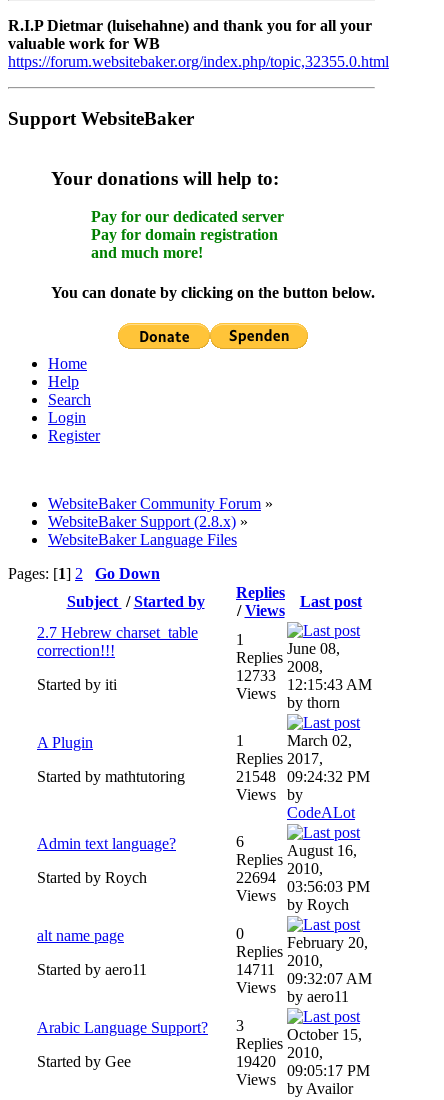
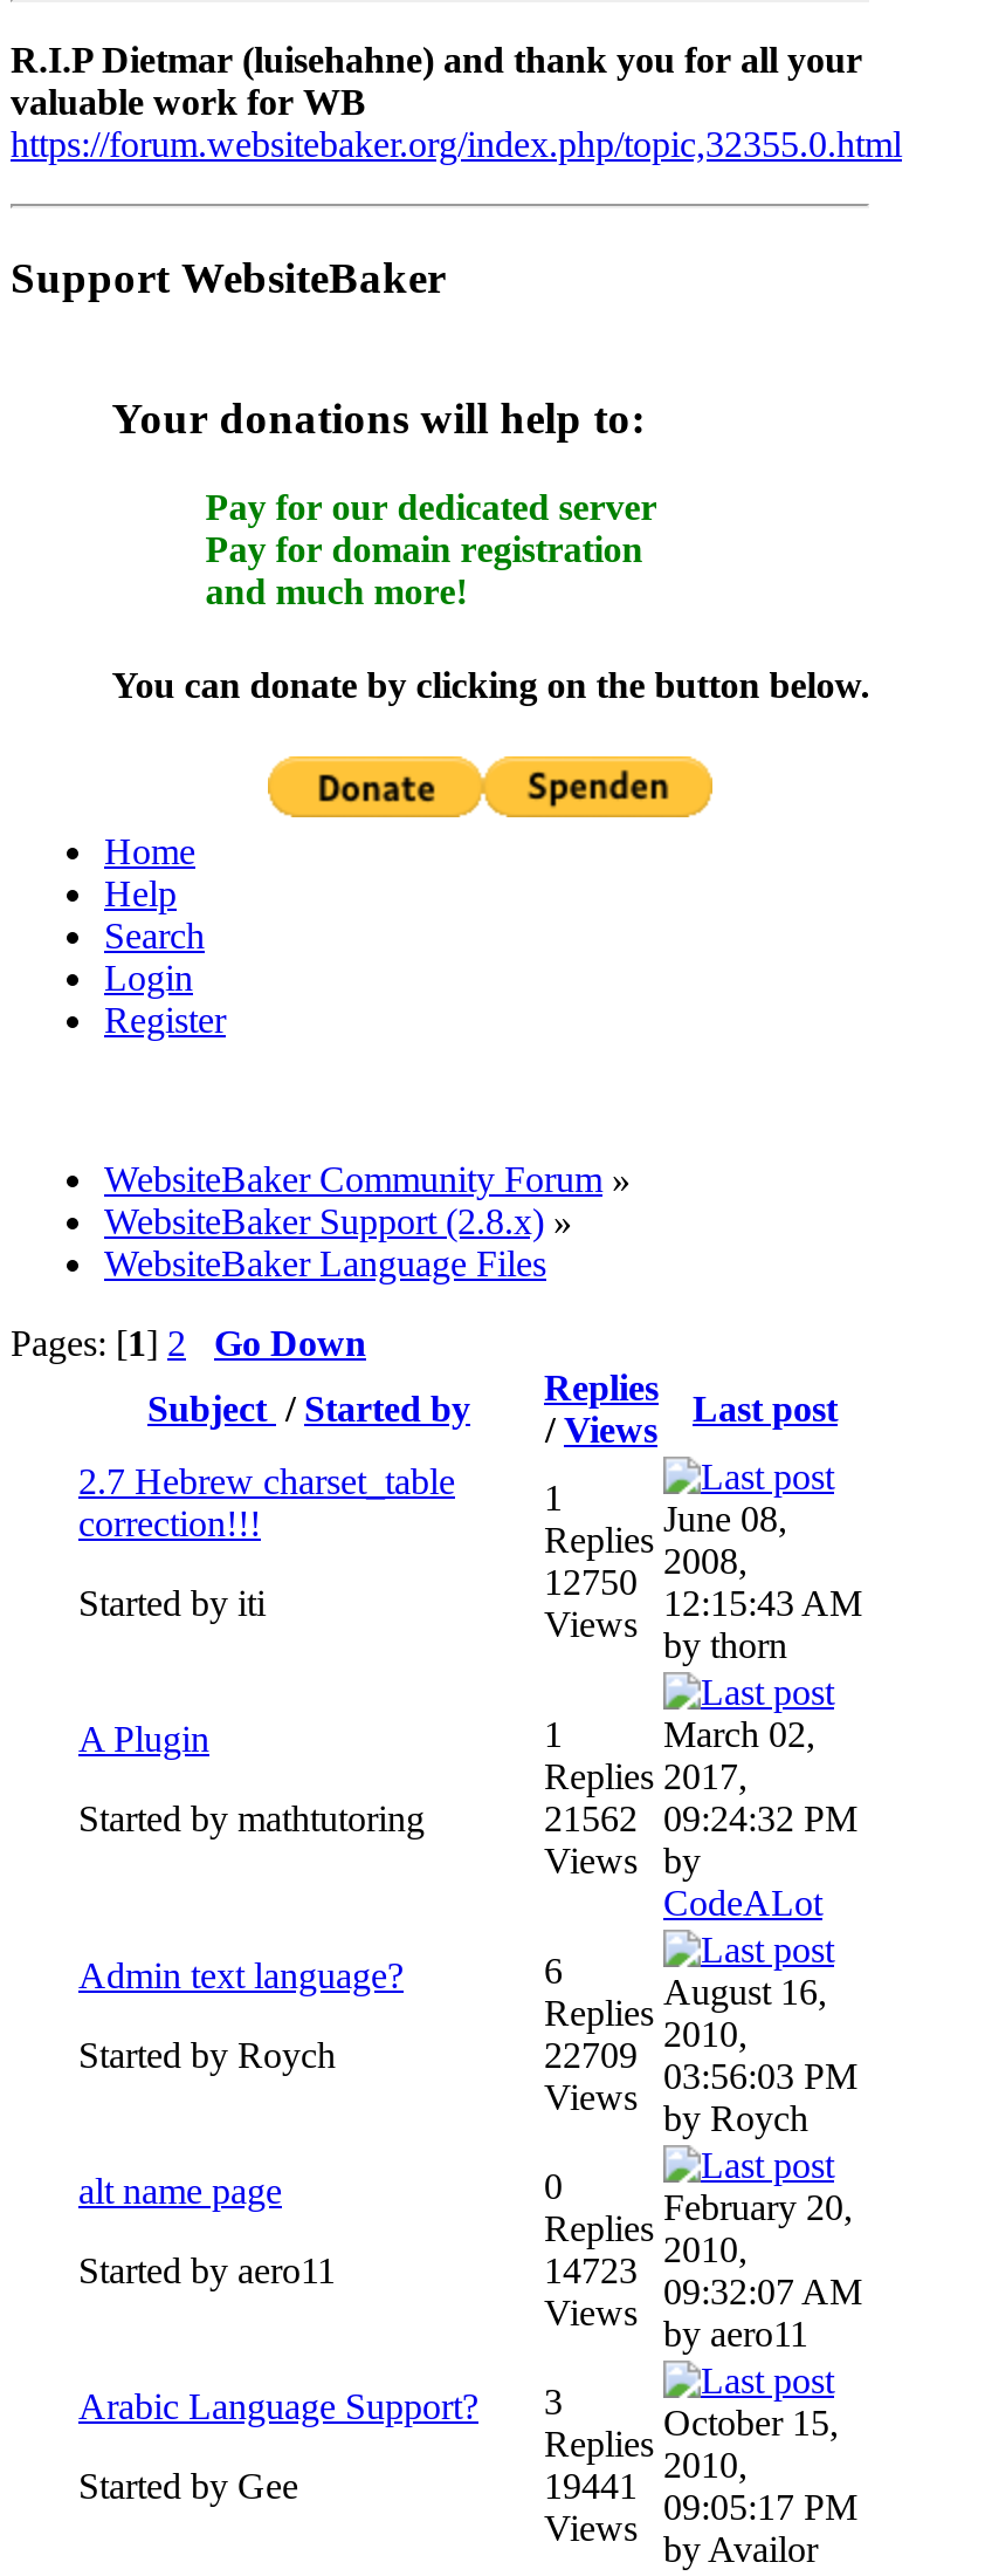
[236,667,276,684] 12733 -> [544,1562,638,1601] 12750
[236,768,370,785] 21548 09:24:32 PM -> [544,1798,857,1838] 21562 09:24:32 PM
[236,869,276,886] 22694 -> [544,2035,638,2074] 22709
[236,961,275,978] 14711 -> [544,2250,638,2290] 14723
[236,1053,276,1070] 19420 -> [544,2465,638,2505] 19441

